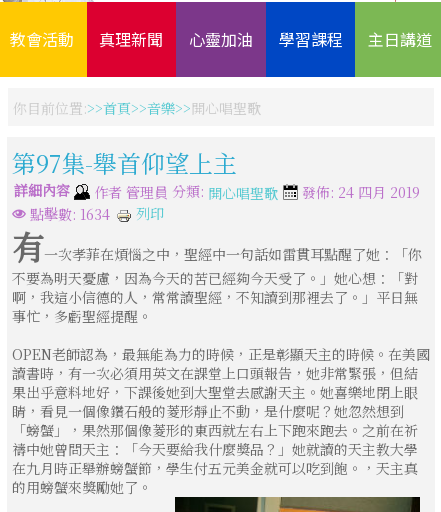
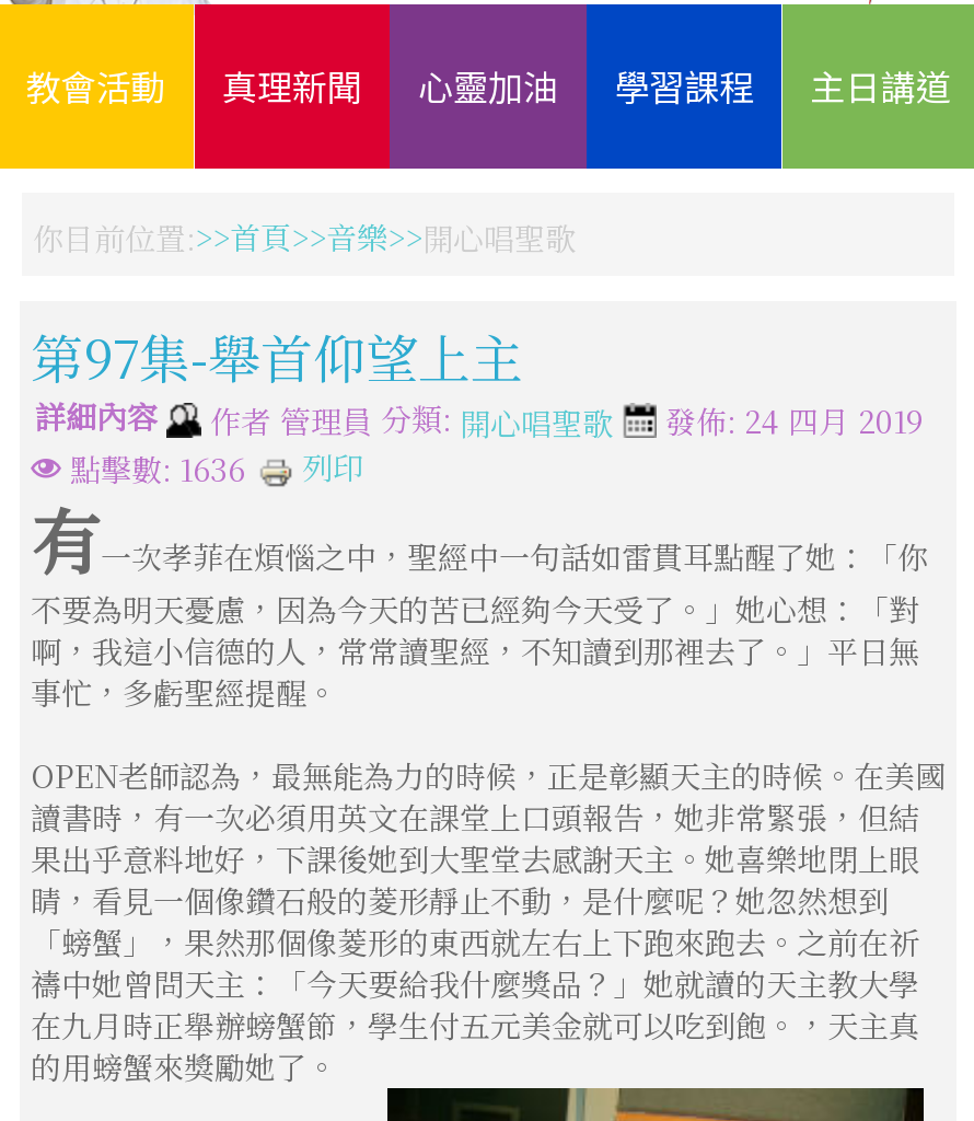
[30,203,164,224] 點擊數: 1634 列印 -> [70,445,363,491] 點擊數: 1636 列印

